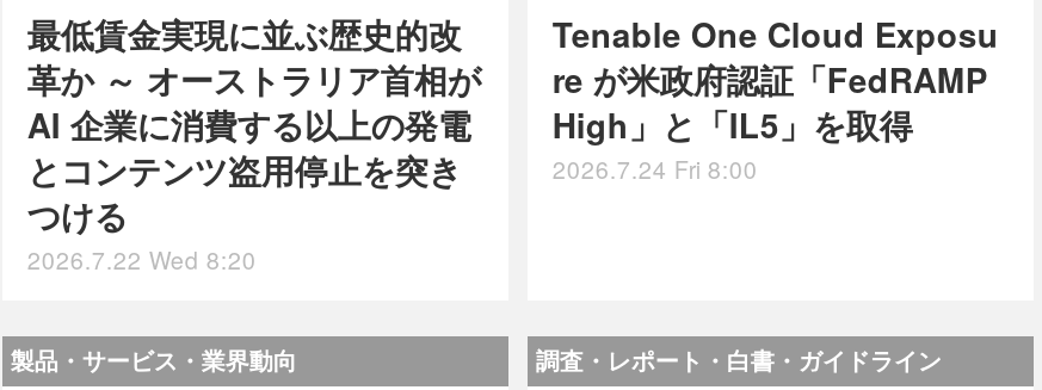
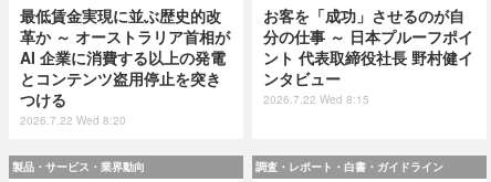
[552,10,999,187] Tenable One Cloud Exposu | re が米政府認証「FedRAMP | High」と「IL5」を取得 | 2026.7.24 Fri 8:00 -> [264,5,474,107] お客を「成功」させるのが自 | 分の仕事 ～ 日本プルーフポイ | ント 代表取締役社長 野村健イ | ンタビュー | 2026.7.22 Wed 8:15

